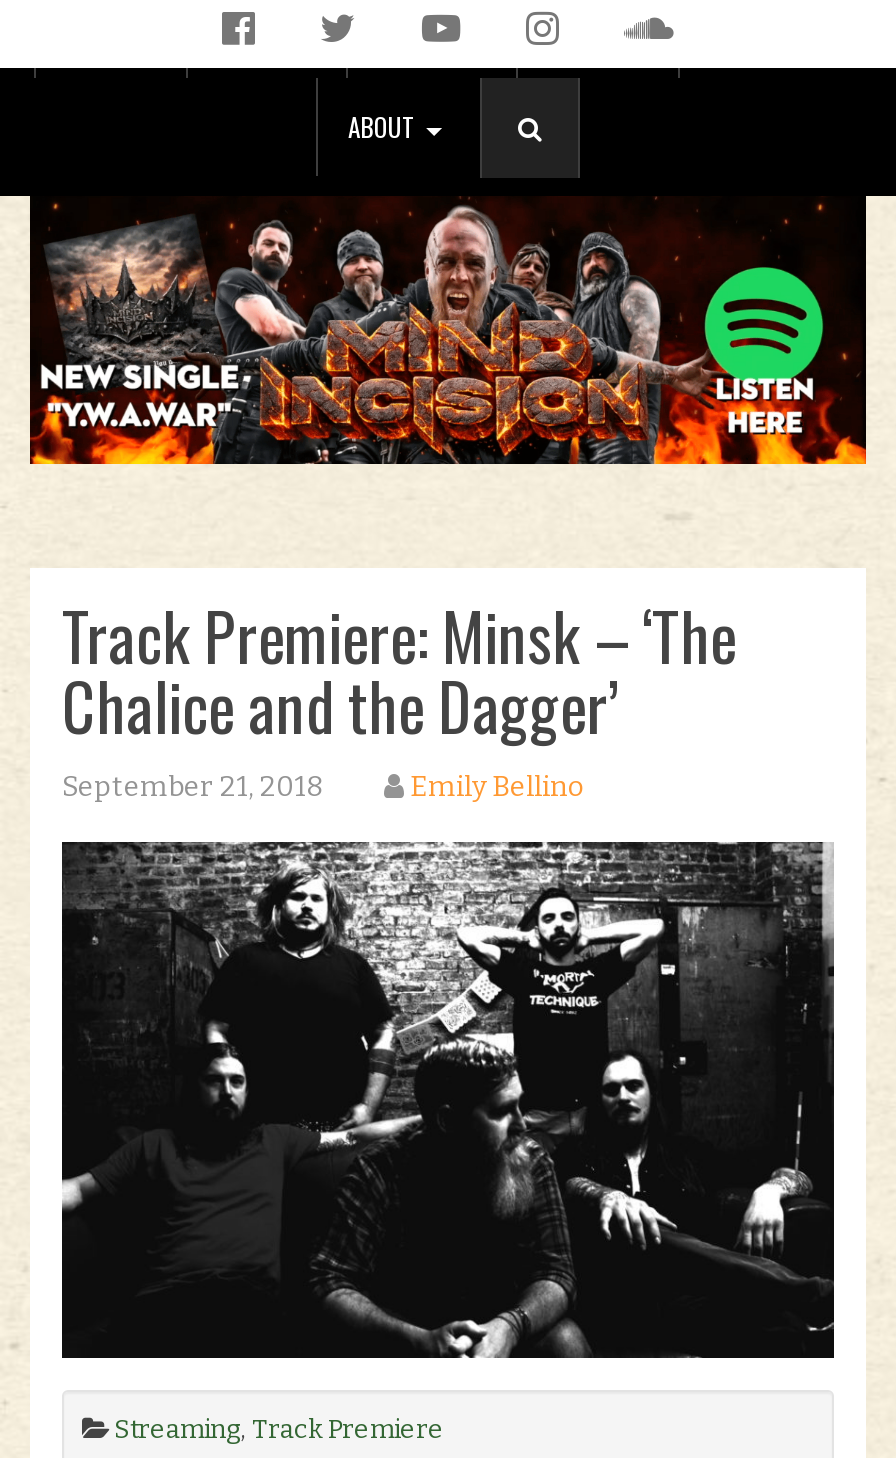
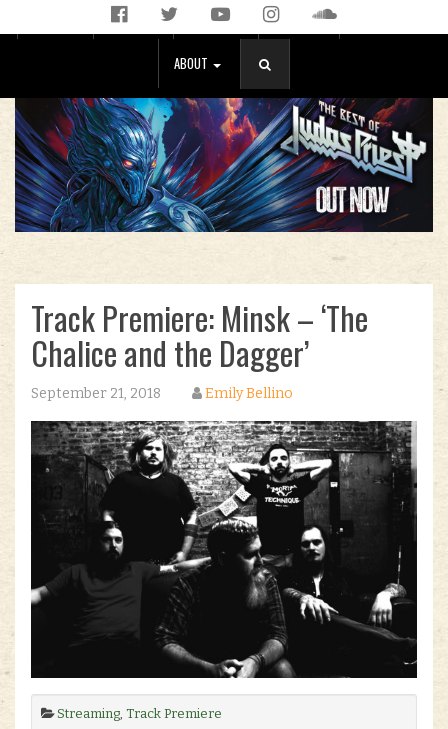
[28,196,868,466] [image] -> [14,97,434,233] [image]

